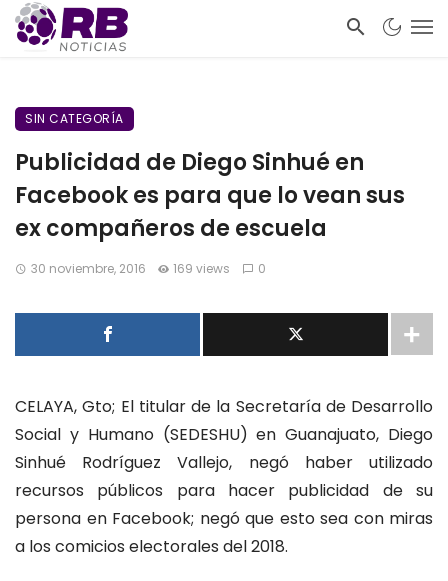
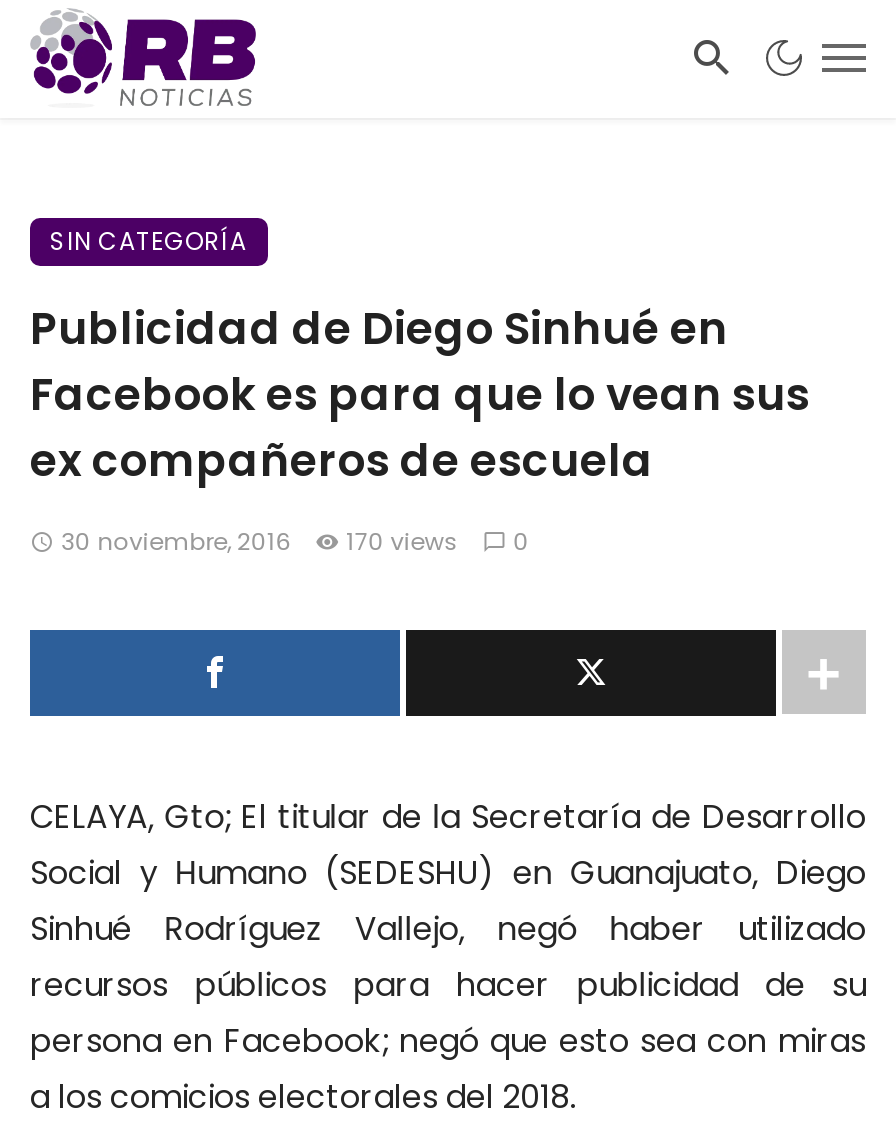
[31,260,266,277] 30 noviembre, 2016 169 views 0 -> [61,524,530,558] 30 noviembre, 2016 170 views 0

